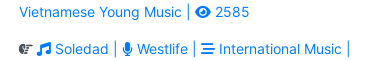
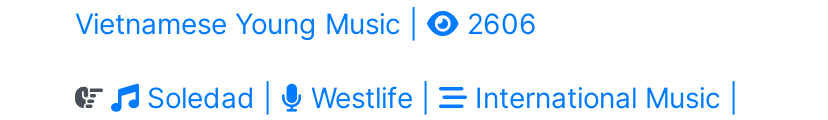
[211,3,250,20] 2585 -> [459,5,537,39] 2606

